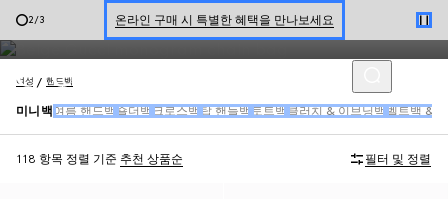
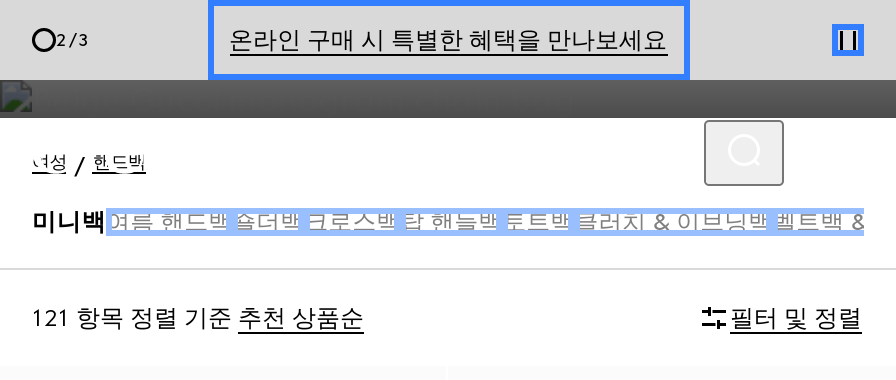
[16,152,183,166] 118 항목 정렬 기준 추천 상품순 -> [32,304,364,332] 121 항목 정렬 기준 추천 상품순

